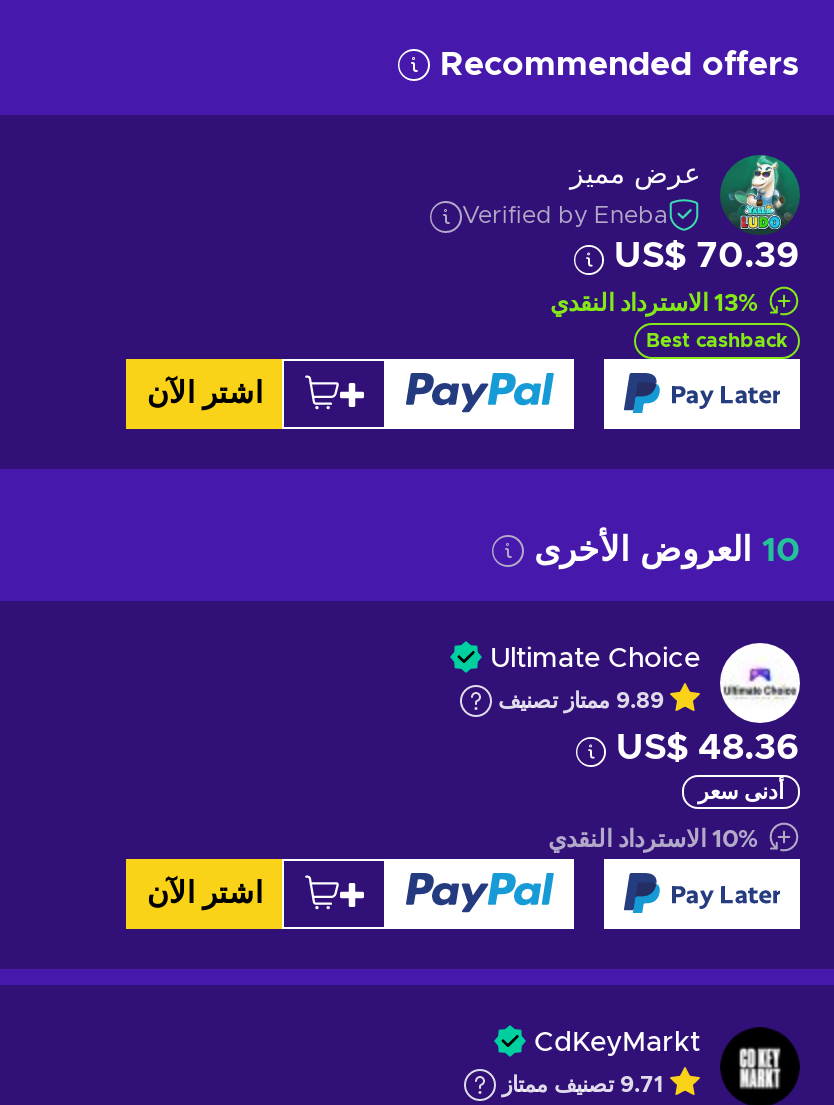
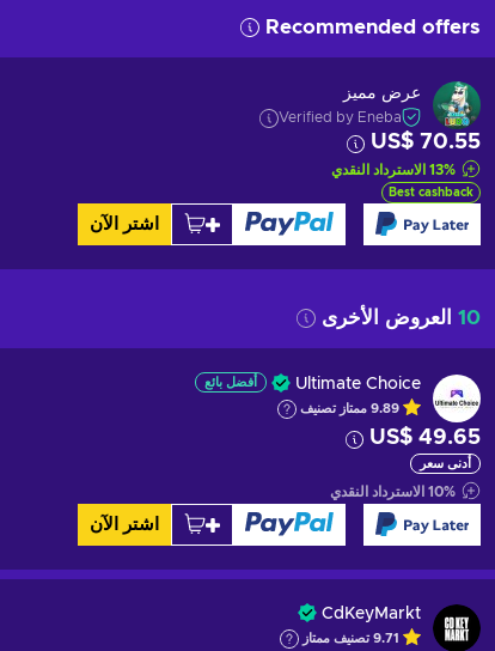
[614,238,800,274] US$ 70.39 -> [371,131,481,153] US$ 70.55
none -> [204,375,257,388] أفضل بائع
[616,730,800,766] US$ 48.36 -> [369,427,481,448] US$ 49.65

